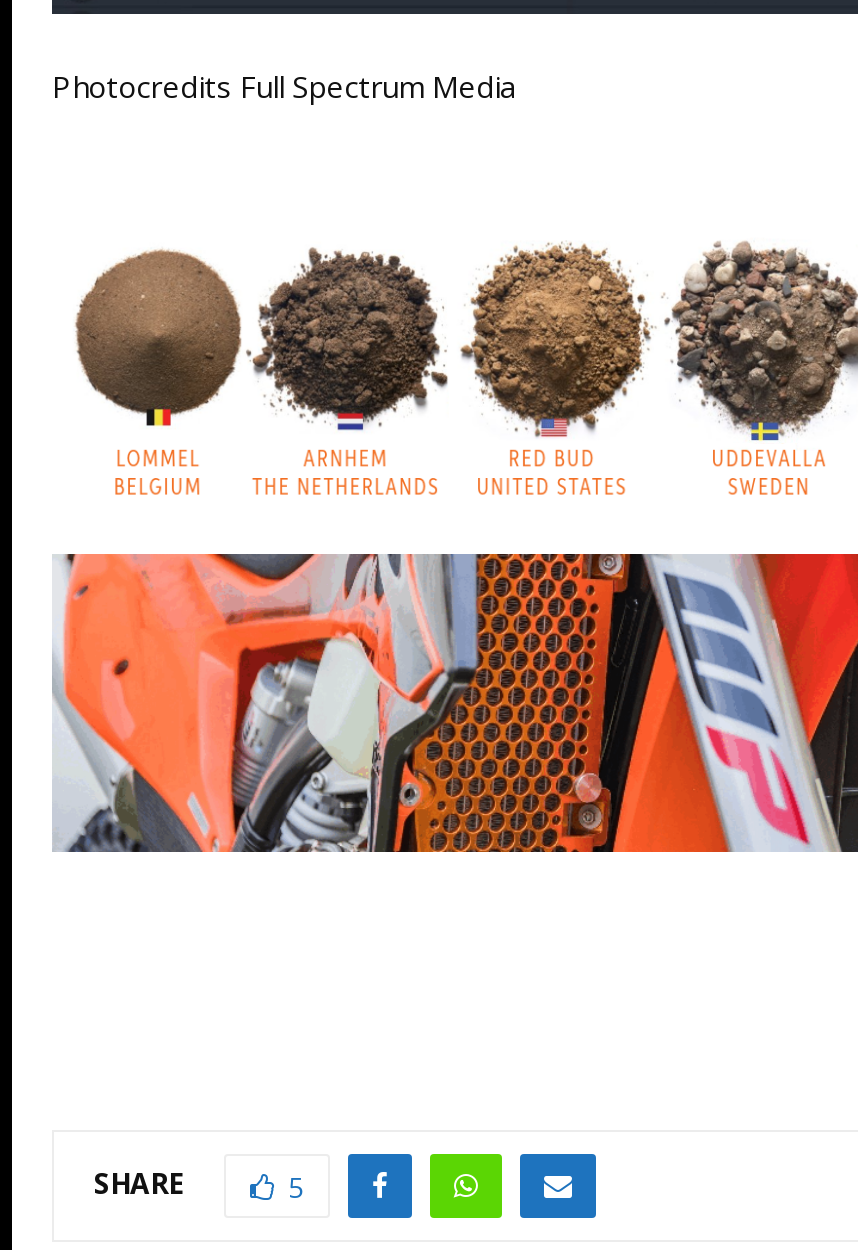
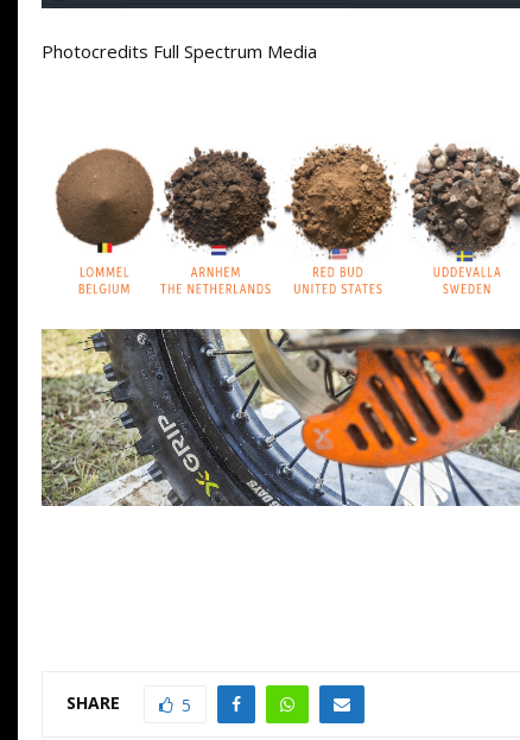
[52,552,852,854] [image] -> [40,328,516,507] [image]

